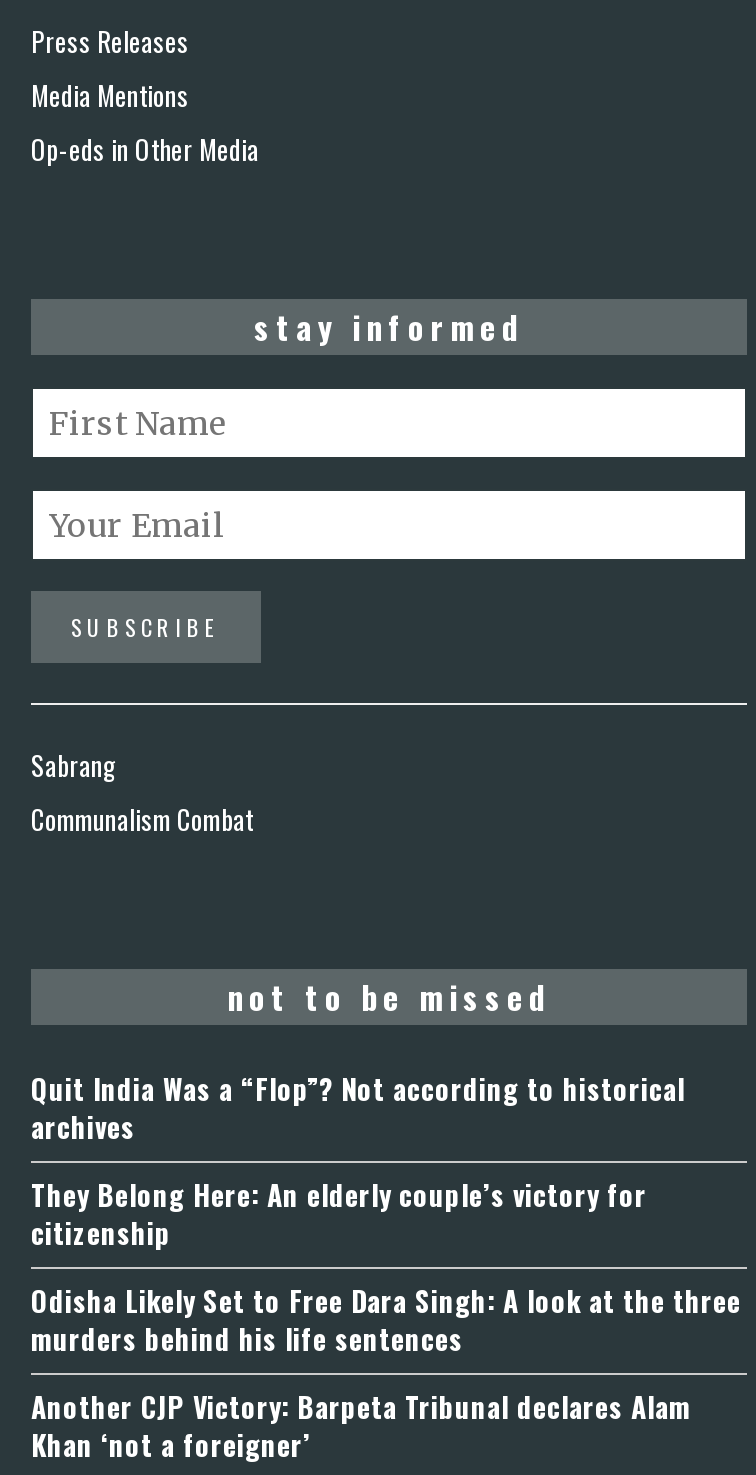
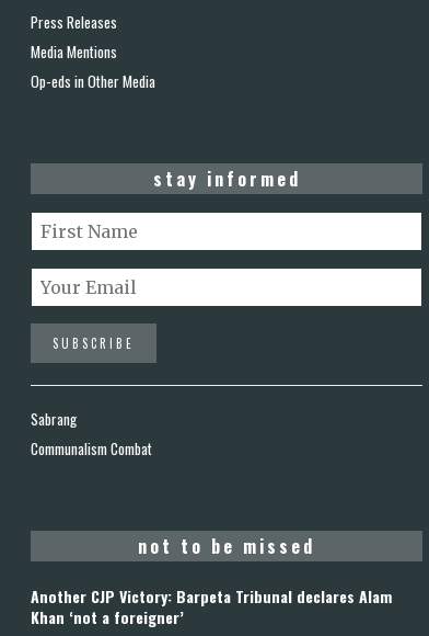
[31,1066,741,1358] Quit India Was a “Flop”? Not according to historical | archives | They Belong Here: An elderly couple’s victory for | citizenship | Odisha Likely Set to Free Dara Singh: A look at the three | murders behind his life sentences -> none

